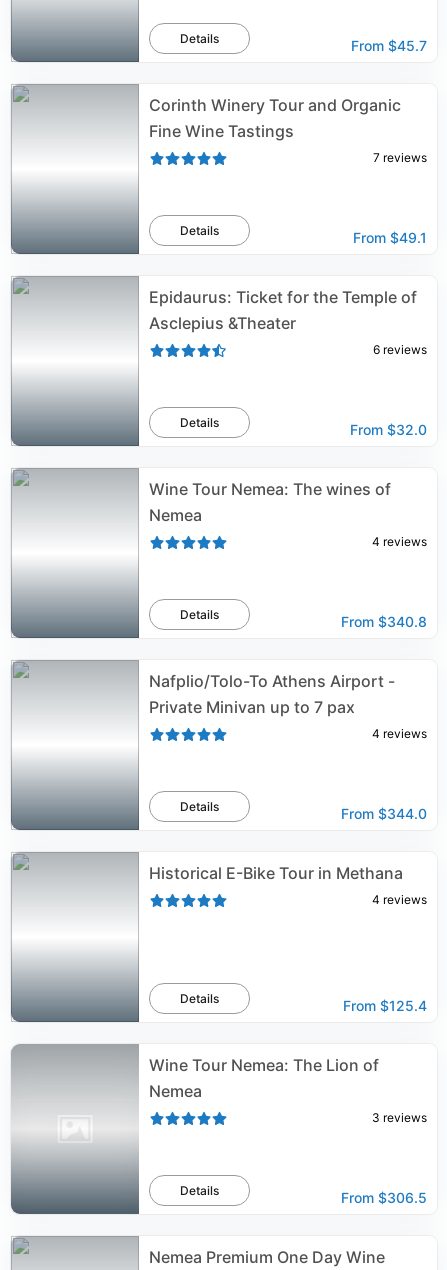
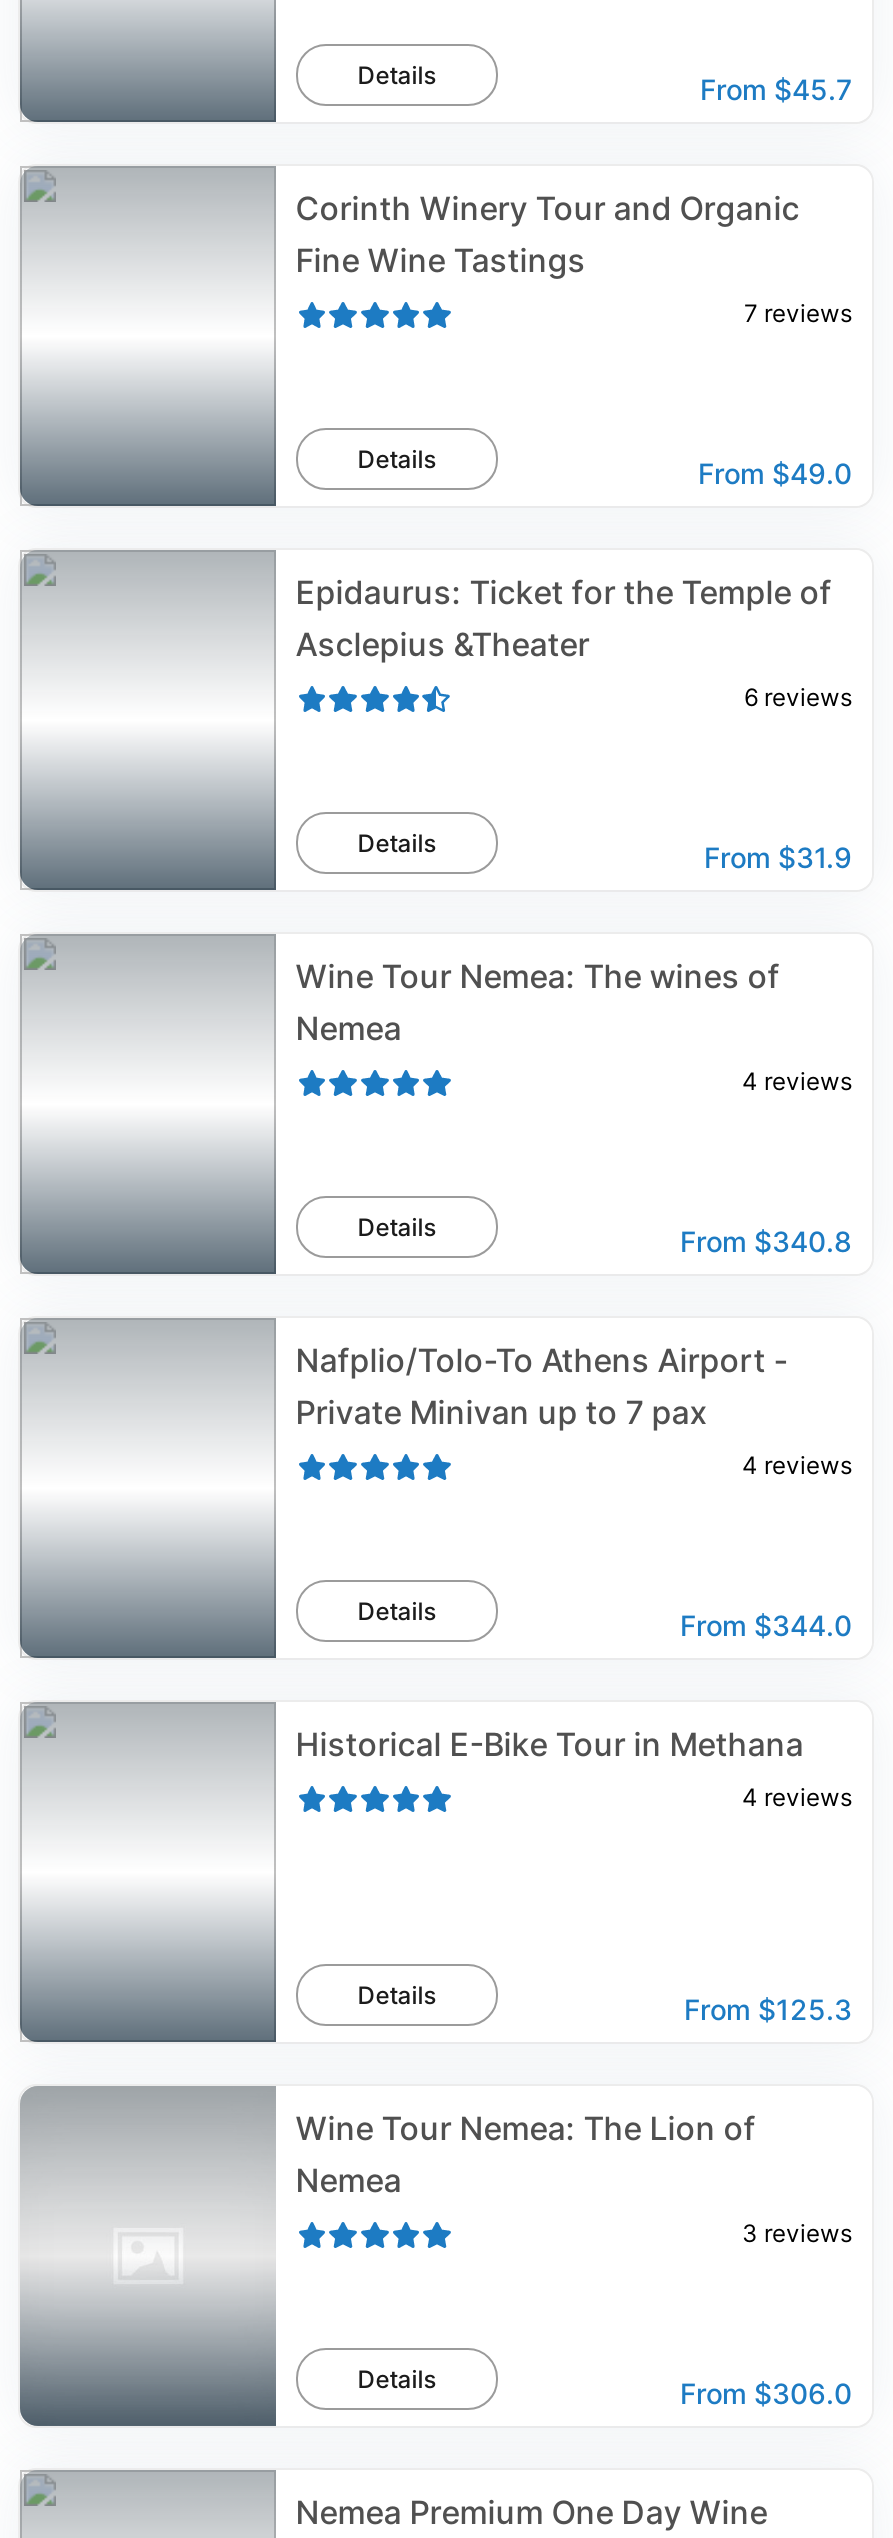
[353,229,427,246] From $49.1 -> [698,456,852,490] From $49.0
[350,421,427,438] From $32.0 -> [704,840,852,874] From $31.9
[343,997,427,1014] From $125.4 -> [684,1992,852,2026] From $125.3
[341,1189,427,1206] From $306.5 -> [680,2376,852,2410] From $306.0

